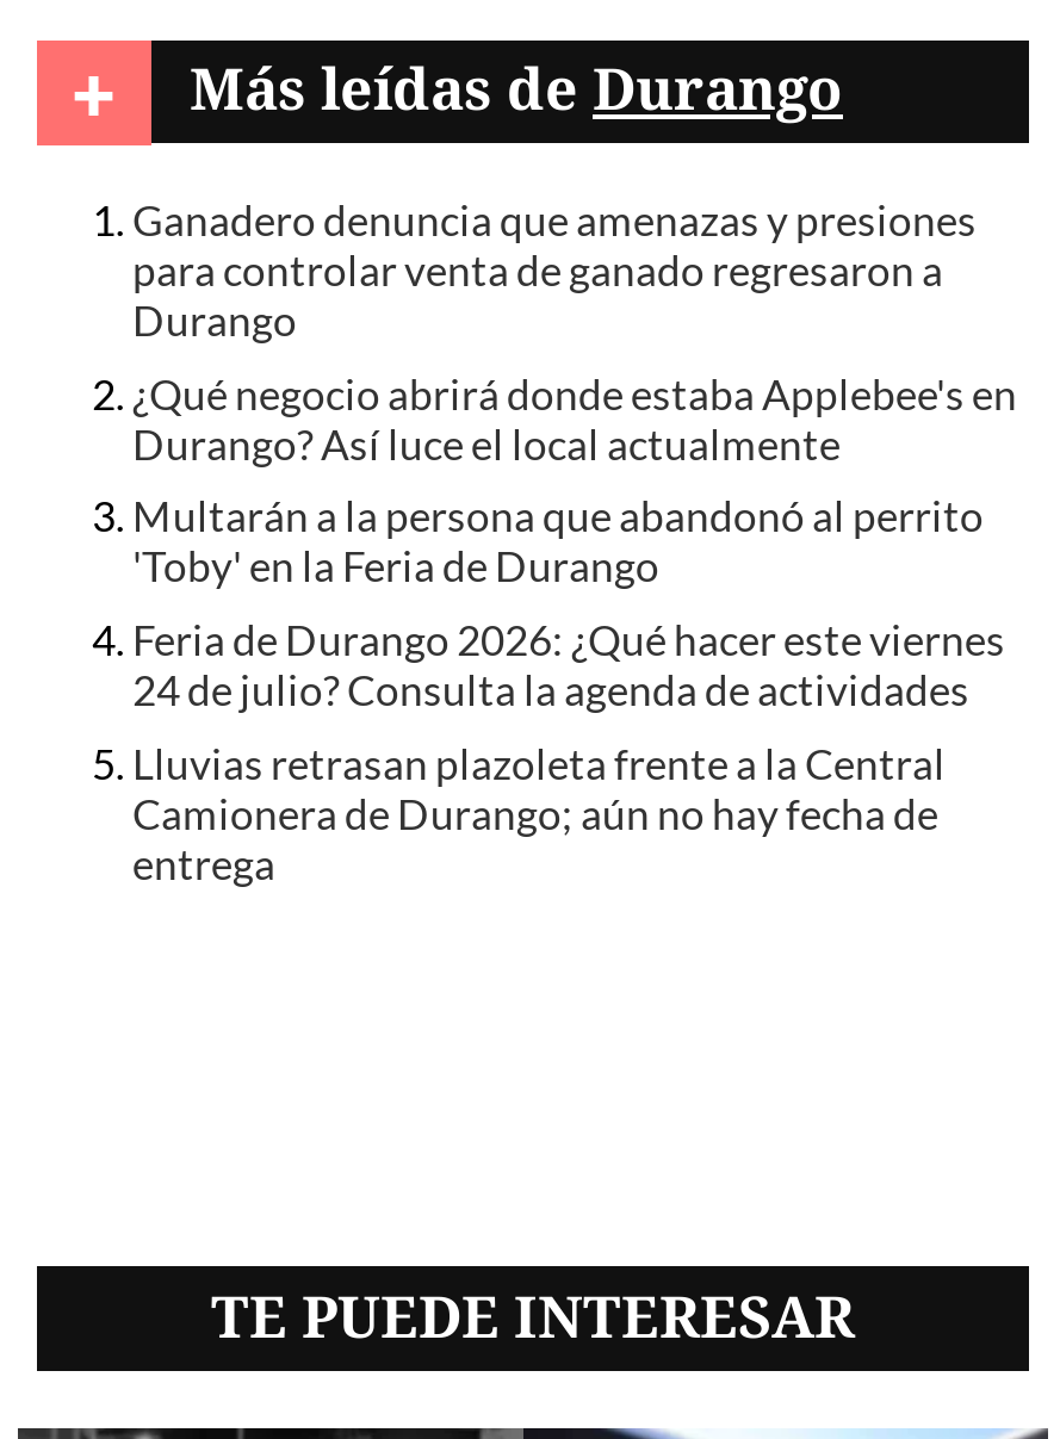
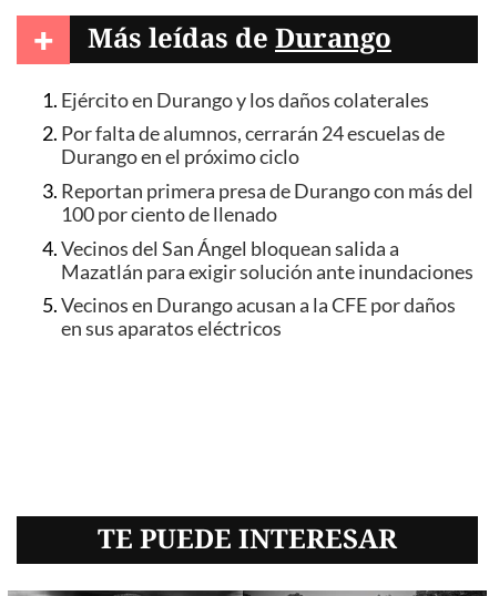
[132,196,977,346] Ganadero denuncia que amenazas y presiones | para controlar venta de ganado regresaron a | Durango -> [61,88,429,112] Ejército en Durango y los daños colaterales
[132,369,1017,469] ¿Qué negocio abrirá donde estaba Applebee's en | Durango? Así luce el local actualmente -> [61,122,445,169] Por falta de alumnos, cerrarán 24 escuelas de | Durango en el próximo ciclo
[132,492,984,593] Multarán a la persona que abandonó al perrito | 'Toby' en la Feria de Durango -> [61,179,473,226] Reportan primera presa de Durango con más del | 100 por ciento de llenado
[132,615,1005,716] Feria de Durango 2026: ¿Qué hacer este viernes | 24 de julio? Consulta la agenda de actividades -> [61,237,473,283] Vecinos del San Ángel bloquean salida a | Mazatlán para exigir solución ante inundaciones
[132,738,946,889] Lluvias retrasan plazoleta frente a la Central | Camionera de Durango; aún no hay fecha de | entrega -> [61,294,456,340] Vecinos en Durango acusan a la CFE por daños | en sus aparatos eléctricos

